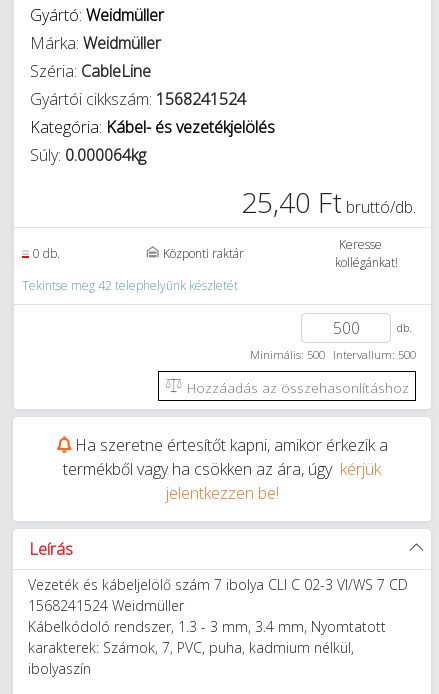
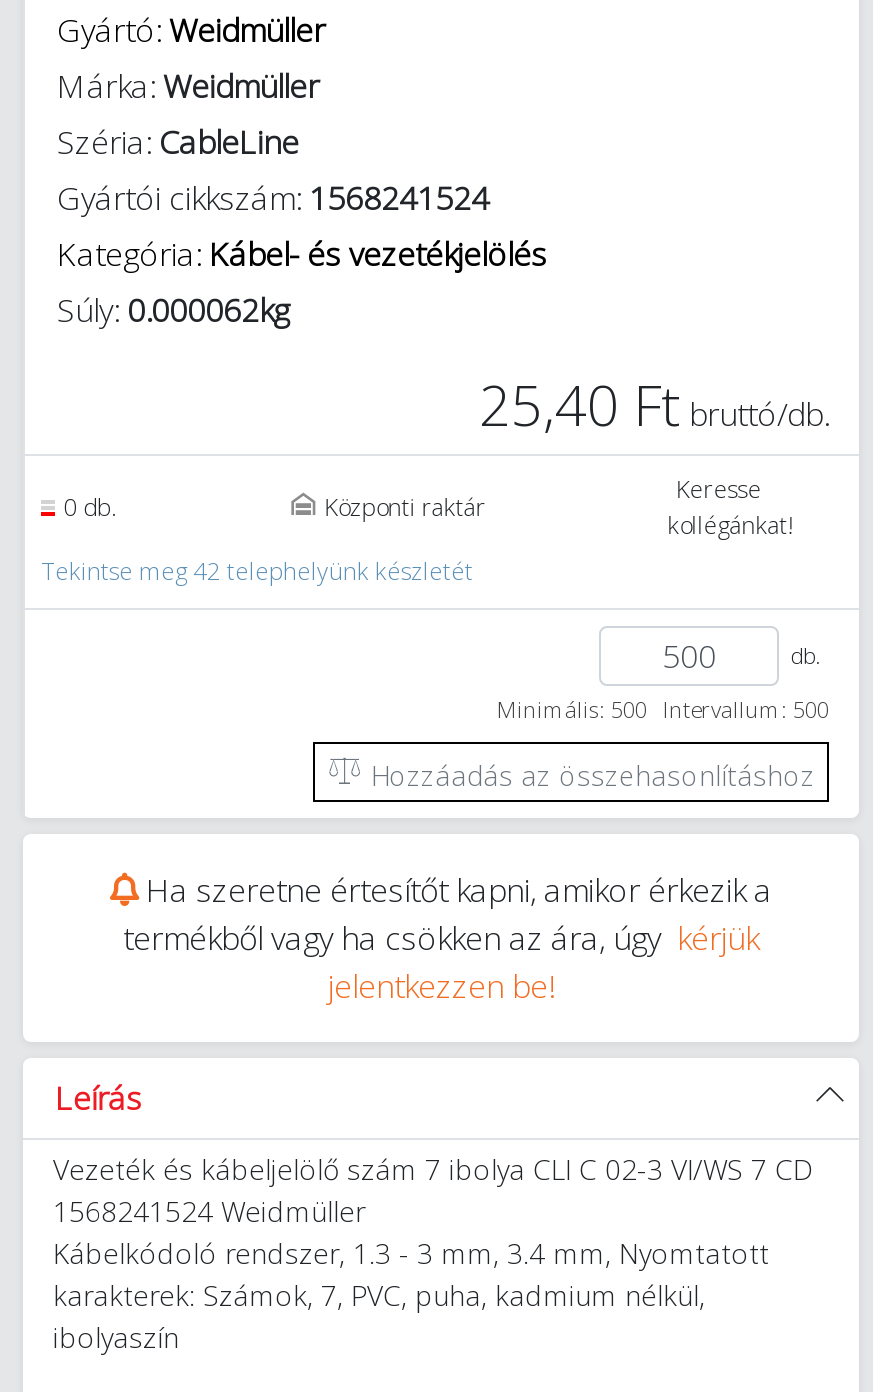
[30,144,146,166] Súly: 0.000064kg -> [57,288,289,332] Súly: 0.000062kg

